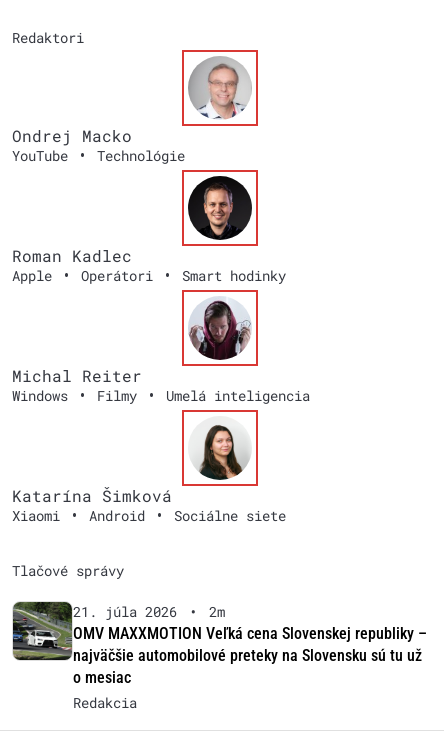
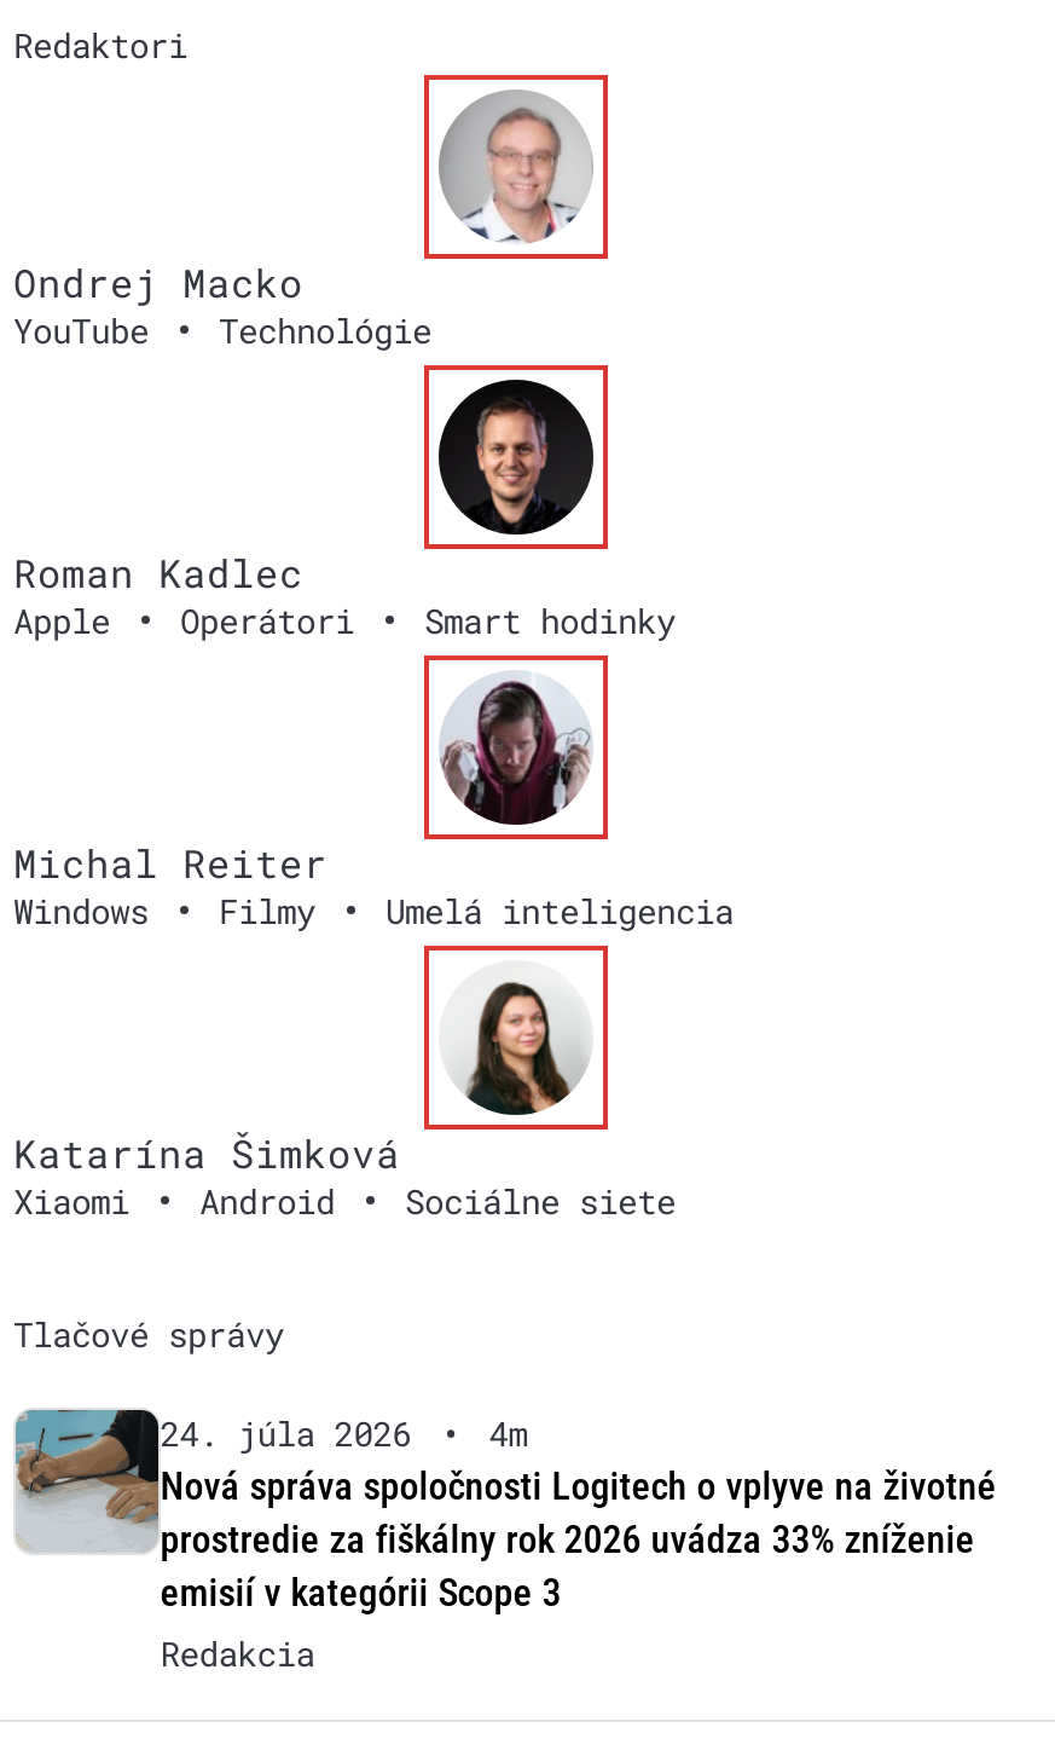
[12,601,177,661] [image] | 21. júla 2026 -> [13,1408,412,1550] [image] | 24. júla 2026
[73,602,427,687] 2m | OMV MAXXMOTION Veľká cena Slovenskej republiky – | najväčšie automobilové preteky na Slovensku sú tu už | o mesiac -> [160,1409,997,1615] 4m | Nová správa spoločnosti Logitech o vplyve na životné | prostredie za fiškálny rok 2026 uvádza 33% zníženie | emisií v kategórii Scope 3

